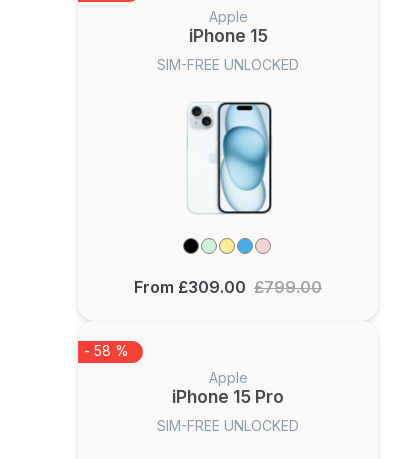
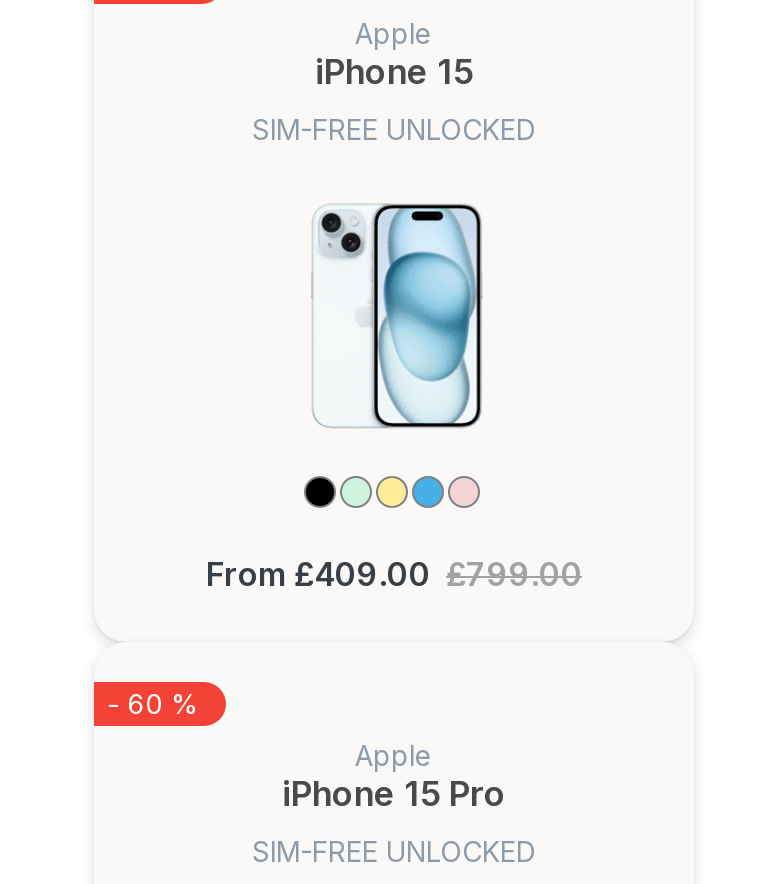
[134,277,322,297] From £309.00 £799.00 -> [206,554,582,594] From £409.00 £799.00
[84,343,129,359] - 58 % -> [107,687,199,719] - 60 %

